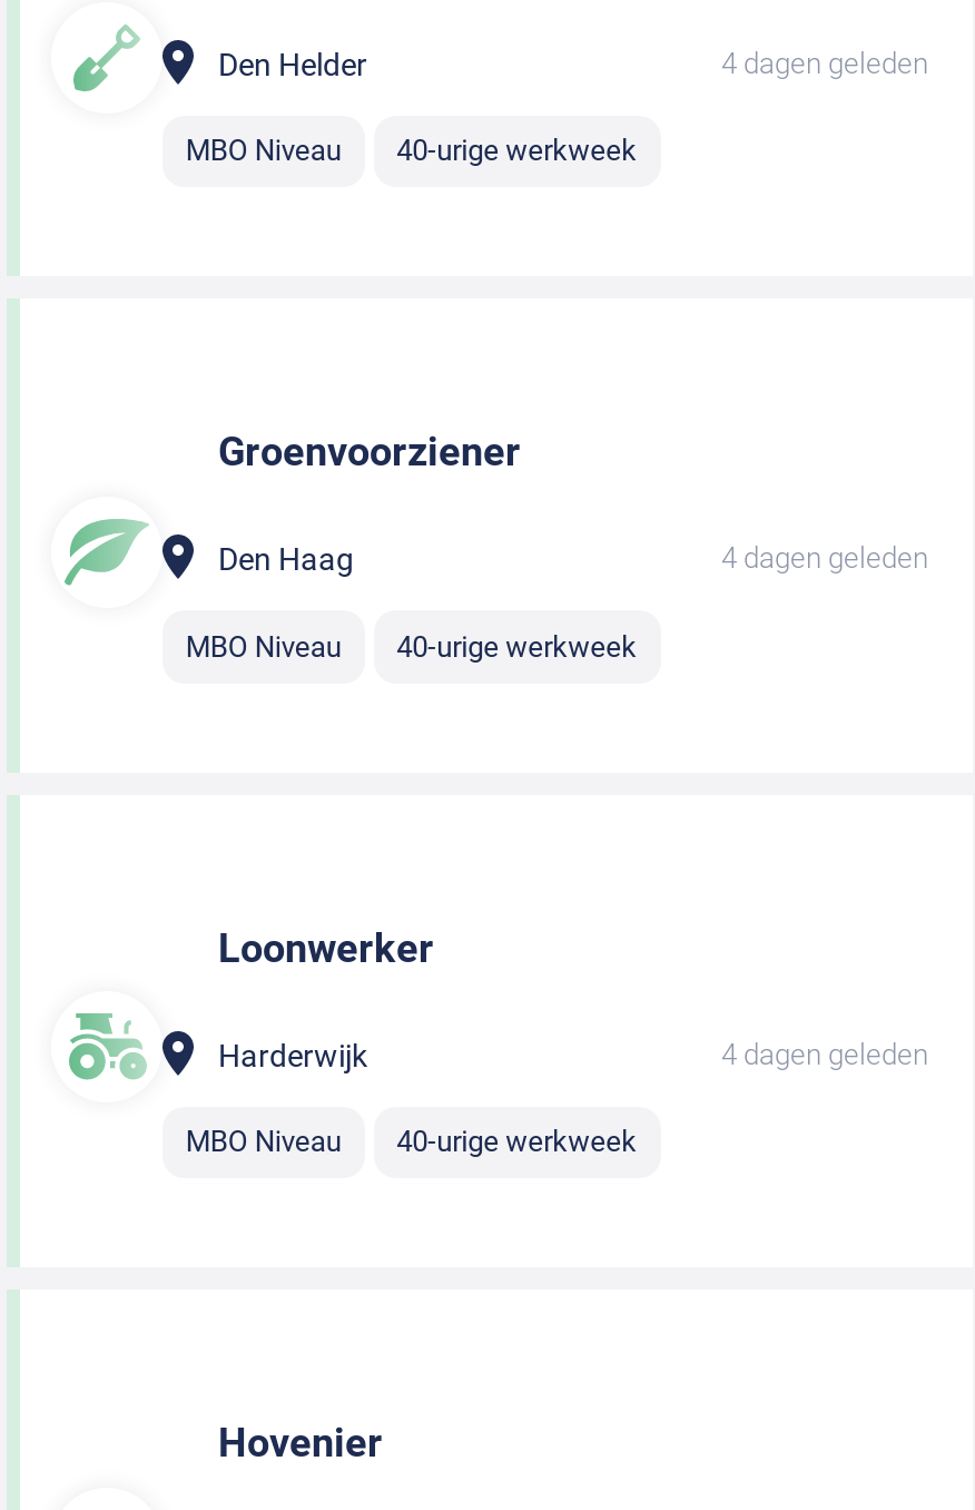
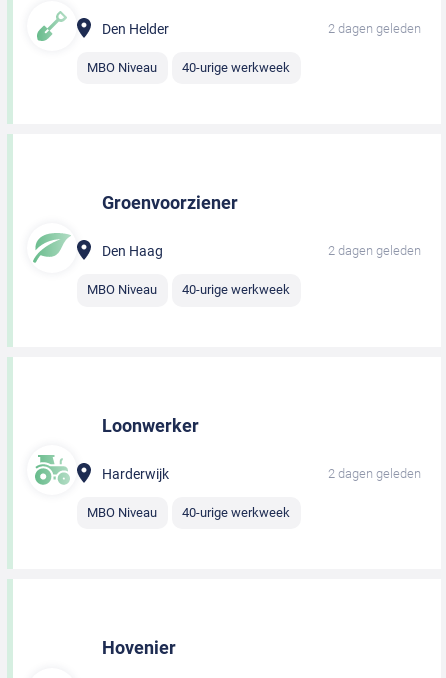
[721,47,928,80] 4 dagen geleden -> [328,21,421,36] 2 dagen geleden
[721,542,928,575] 4 dagen geleden -> [328,243,421,258] 2 dagen geleden
[721,1037,928,1070] 4 dagen geleden -> [328,466,421,481] 2 dagen geleden

